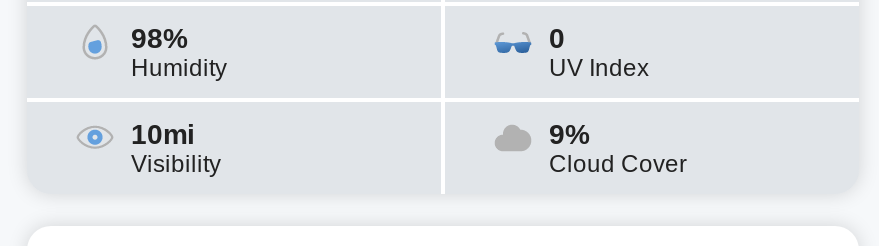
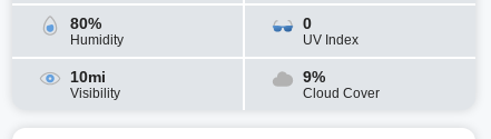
[131,22,187,54] 98% -> [70,14,101,32] 80%

